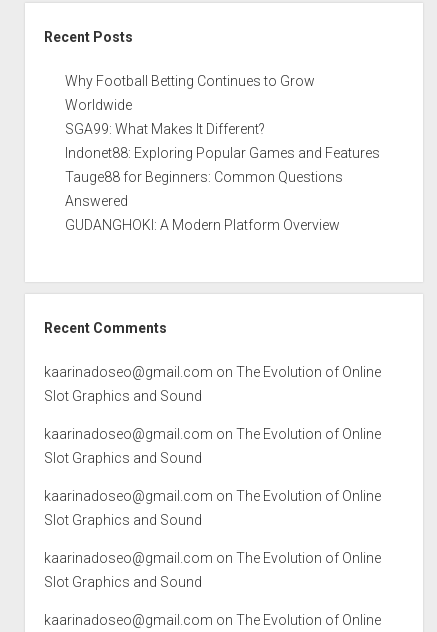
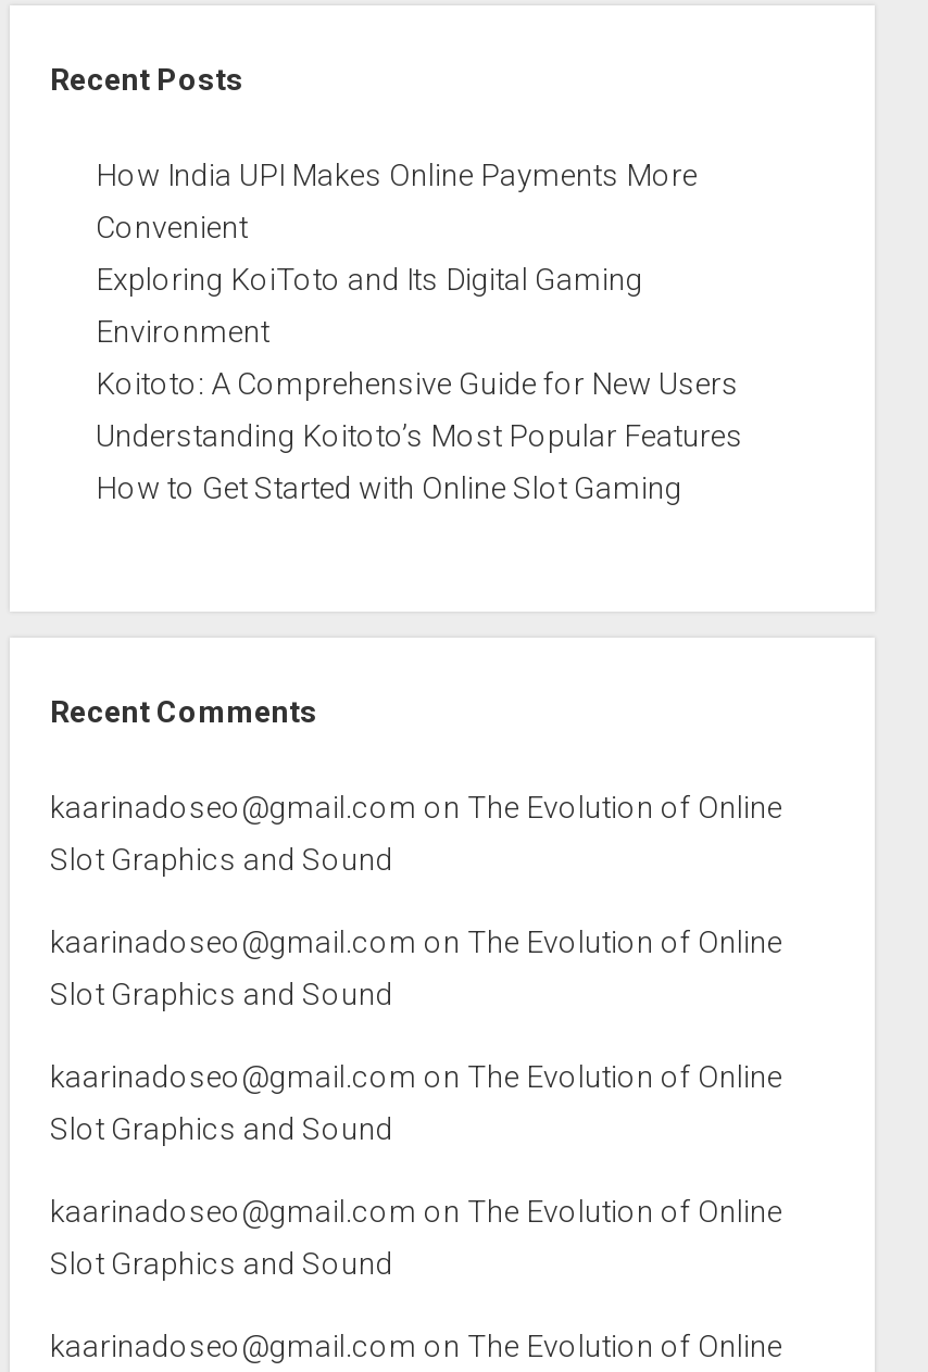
[64,73,314,89] Why Football Betting Continues to Grow -> [96,157,698,192] How India UPI Makes Online Payments More
[64,97,131,113] Worldwide -> [96,209,248,244] Convenient
[64,121,264,137] SGA99: What Makes It Different? -> [96,262,643,296] Exploring KoiToto and Its Digital Gaming
[64,145,379,161] Indonet88: Exploring Popular Games and Features -> [96,314,269,348] Environment
[64,169,342,185] Tauge88 for Beginners: Common Questions -> [96,366,739,401] Koitoto: A Comprehensive Guide for New Users
[64,193,127,209] Answered -> [96,418,743,453] Understanding Koitoto’s Most Popular Features
[64,217,339,233] GUDANGHOKI: A Modern Platform Overview -> [96,470,682,505] How to Get Started with Online Slot Gaming

